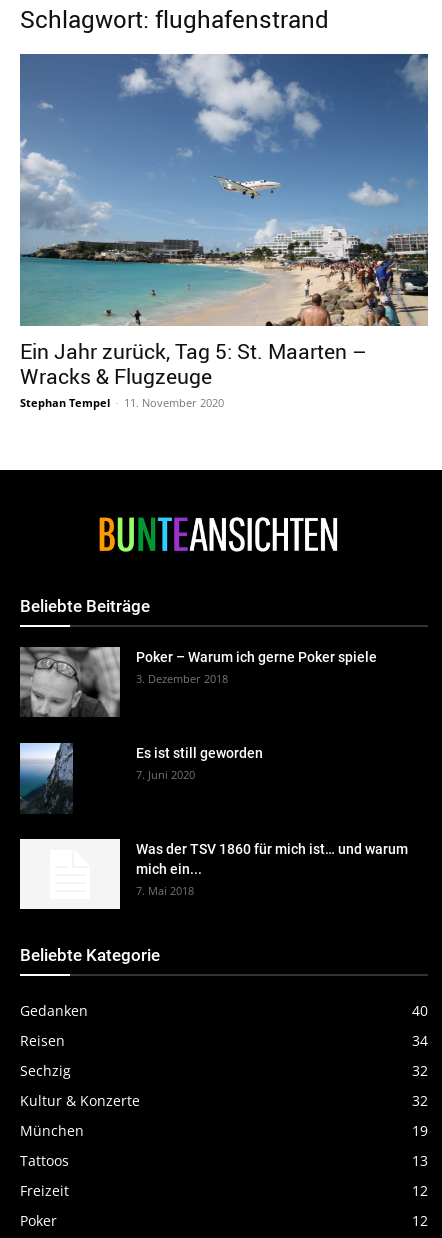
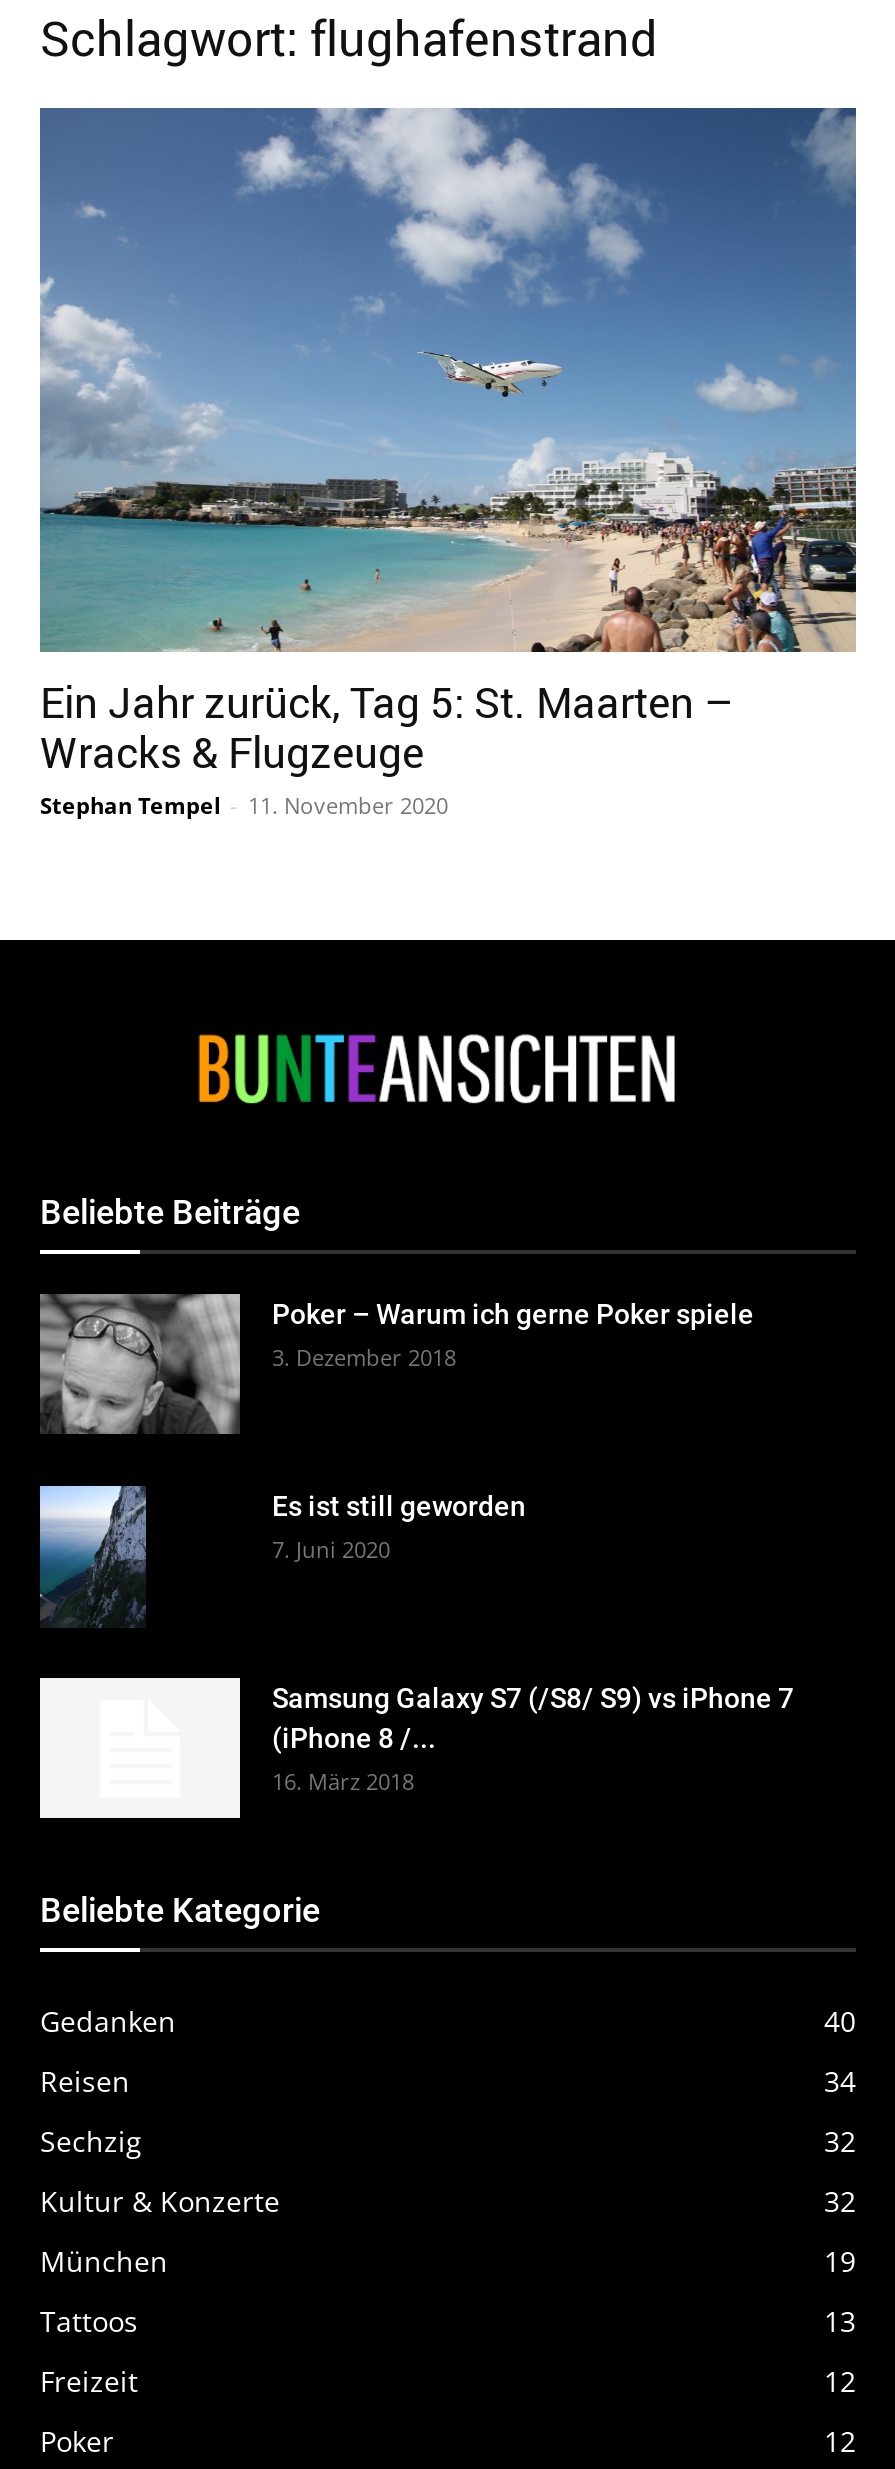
[136,841,408,898] Was der TSV 1860 für mich ist… und warum | mich ein... | 7. Mai 2018 -> [272,1682,794,1796] Samsung Galaxy S7 (/S8/ S9) vs iPhone 7 | (iPhone 8 /... | 16. März 2018

